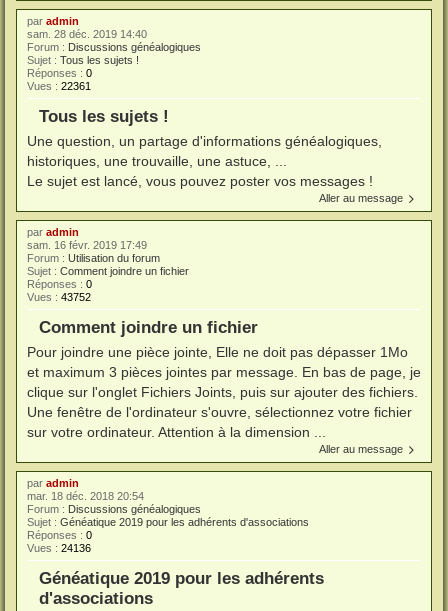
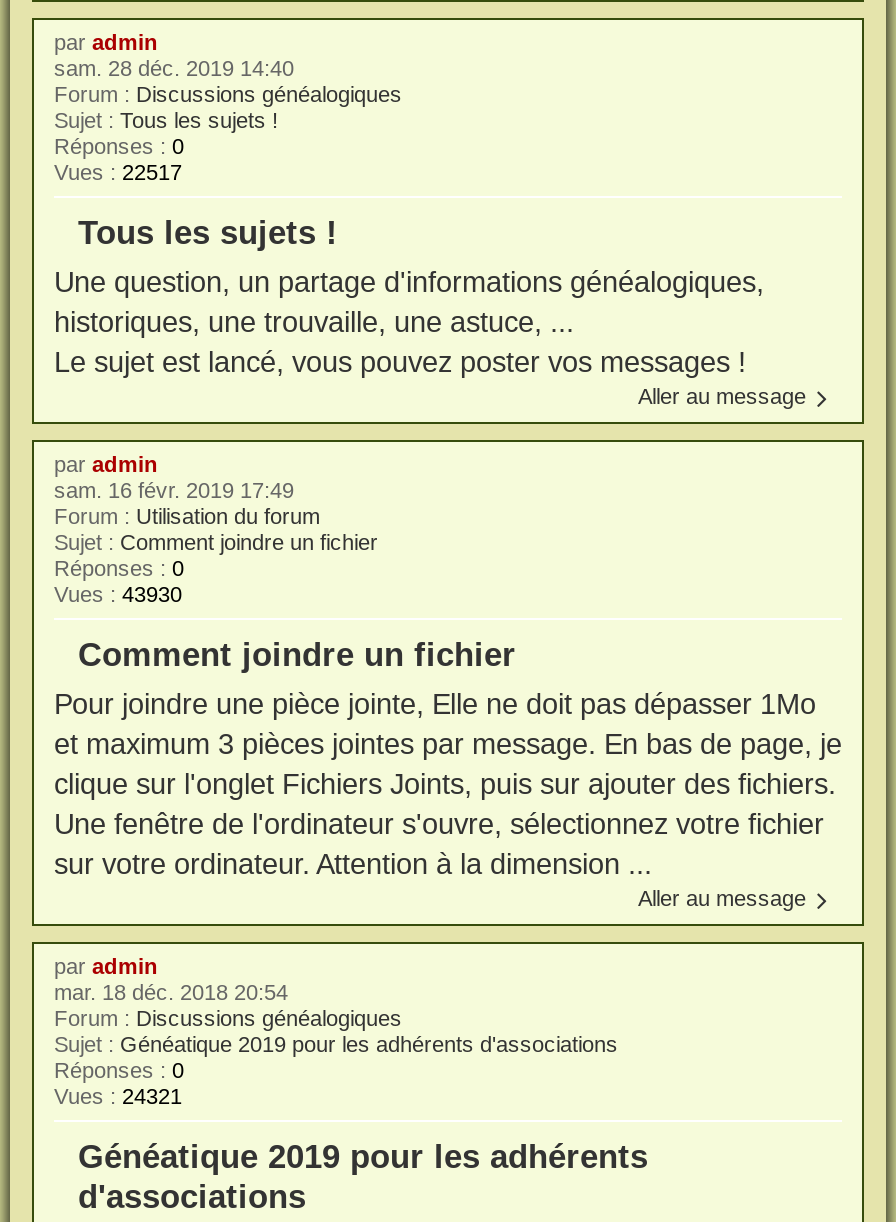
[27,80,91,92] Vues : 22361 -> [54,161,182,185] Vues : 22517
[27,291,91,303] Vues : 43752 -> [54,582,182,606] Vues : 43930
[27,542,91,554] Vues : 24136 -> [54,1084,182,1108] Vues : 24321

